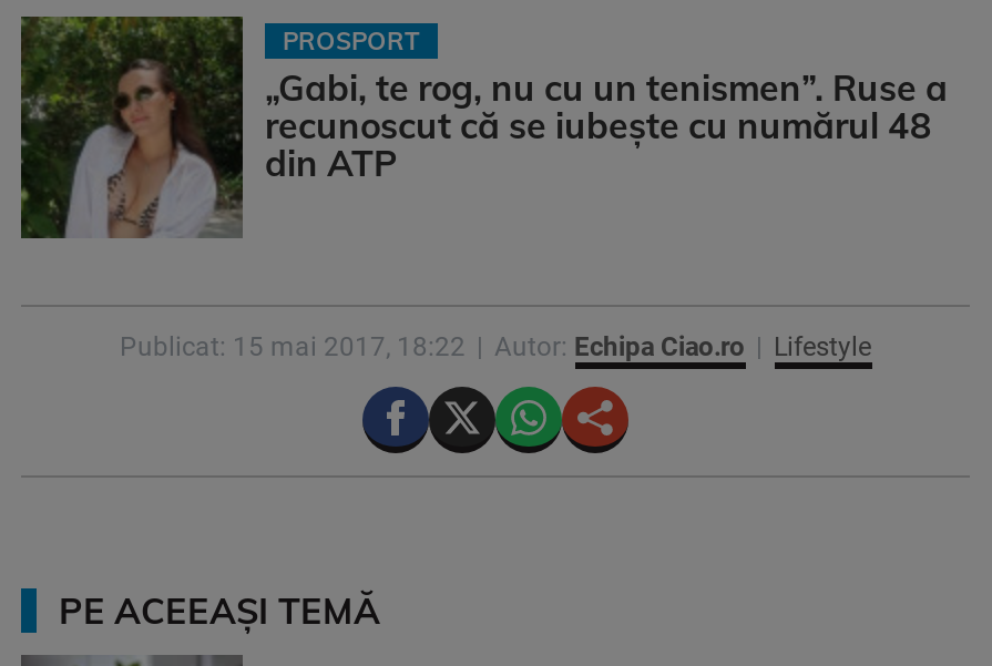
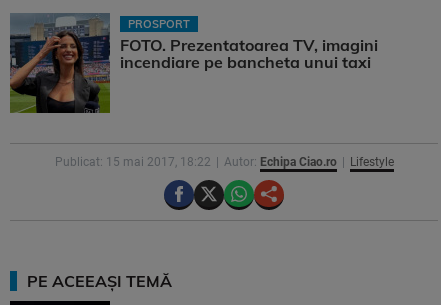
[19,14,948,240] [image] | „Gabi, te rog, nu cu un tenismen”. Ruse a | recunoscut că se iubește cu numărul 48 | din ATP -> [9,13,378,114] [image] | FOTO. Prezentatoarea TV, imagini | incendiare pe bancheta unui taxi

